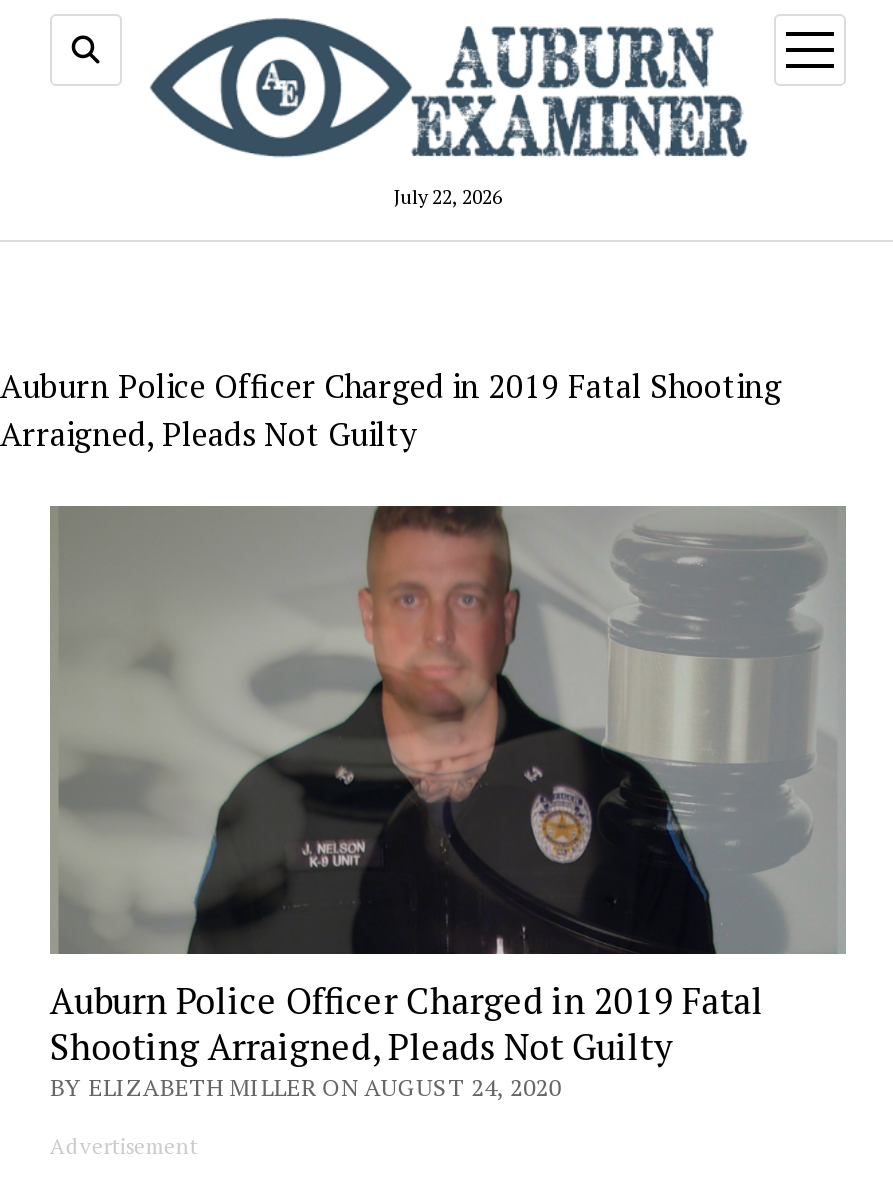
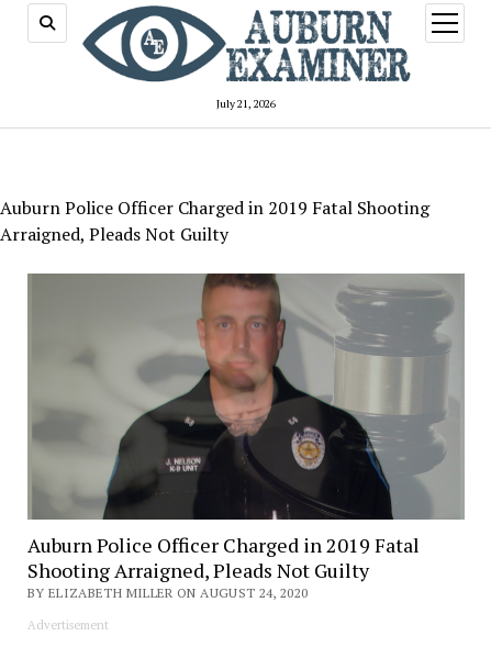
[394,183,502,209] July 22, 2026 -> [216,96,276,110] July 21, 2026

